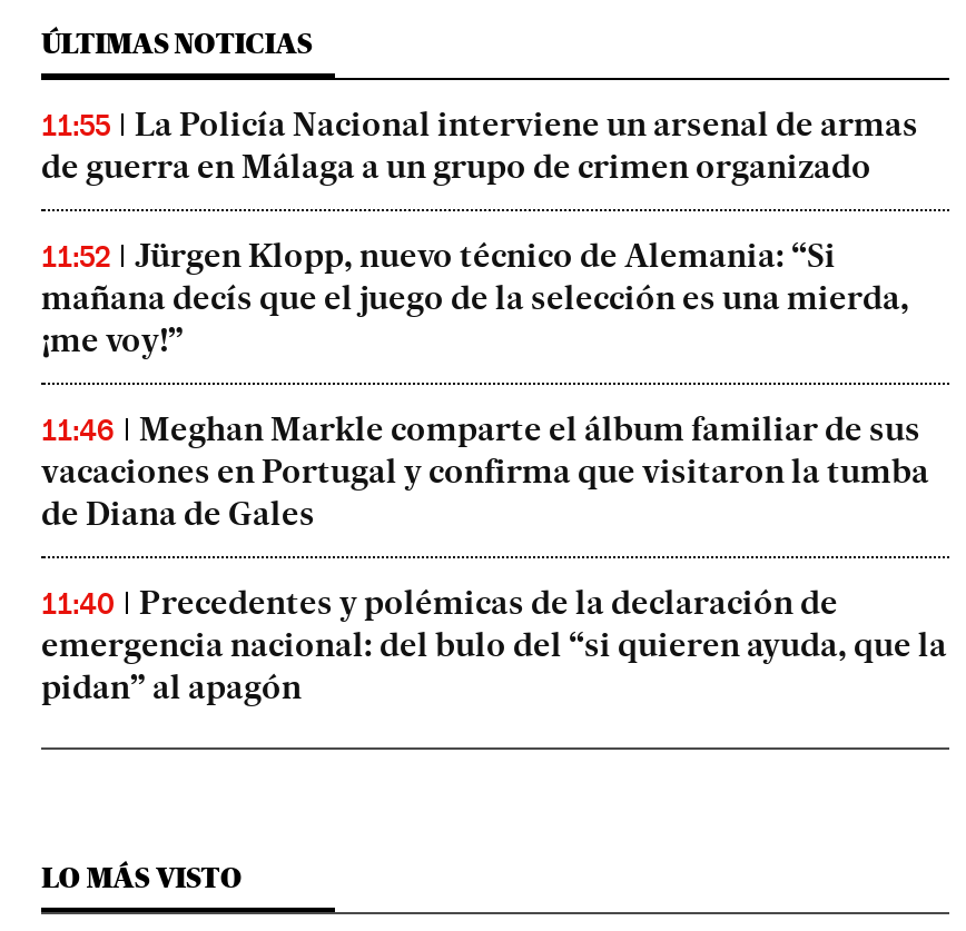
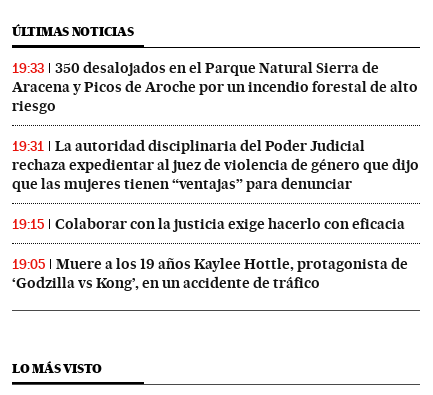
[41,105,918,187] 11:55 | La Policía Nacional interviene un arsenal de armas | de guerra en Málaga a un grupo de crimen organizado -> [12,59,418,115] 19:33 | 350 desalojados en el Parque Natural Sierra de | Aracena y Picos de Aroche por un incendio forestal de alto | riesgo
[41,236,909,360] 11:52 | Jürgen Klopp, nuevo técnico de Alemania: “Si | mañana decís que el juego de la selección es una mierda, | ¡me voy!” -> [12,137,419,193] 19:31 | La autoridad disciplinaria del Poder Judicial | rechaza expedientar al juez de violencia de género que dijo | que las mujeres tienen “ventajas” para denunciar
[41,409,929,534] 11:46 | Meghan Markle comparte el álbum familiar de sus | vacaciones en Portugal y confirma que visitaron la tumba | de Diana de Gales -> [12,215,405,233] 19:15 | Colaborar con la justicia exige hacerlo con eficacia
[41,583,947,707] 11:40 | Precedentes y polémicas de la declaración de | emergencia nacional: del bulo del “si quieren ayuda, que la | pidan” al apagón -> [12,255,408,292] 19:05 | Muere a los 19 años Kaylee Hottle, protagonista de | ‘Godzilla vs Kong’, en un accidente de tráfico

